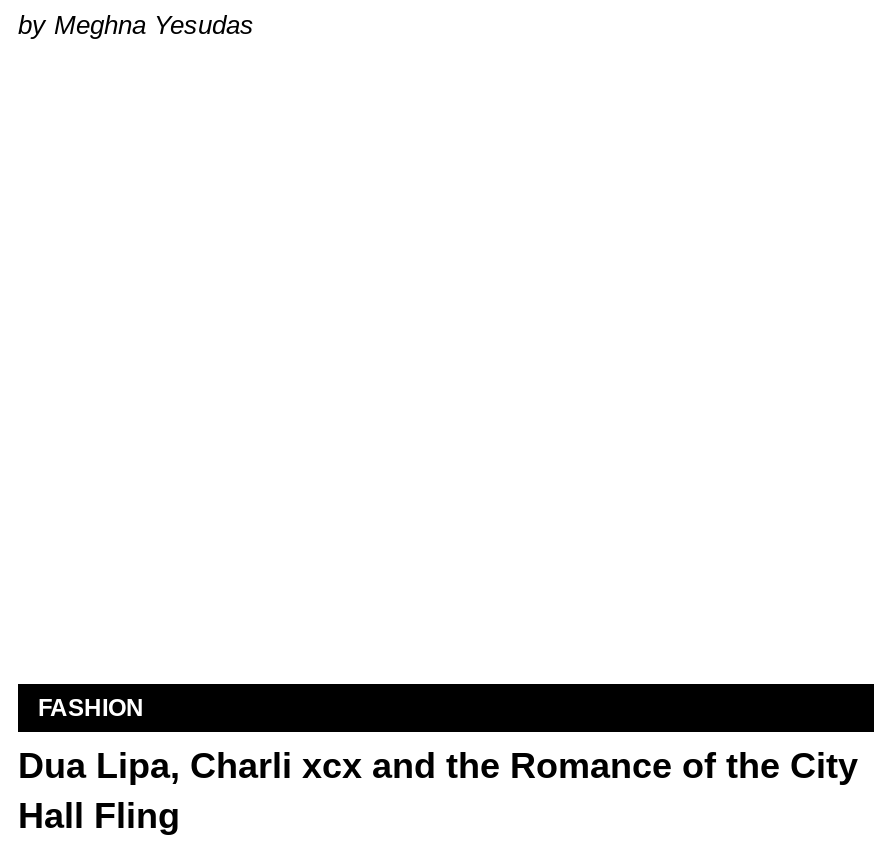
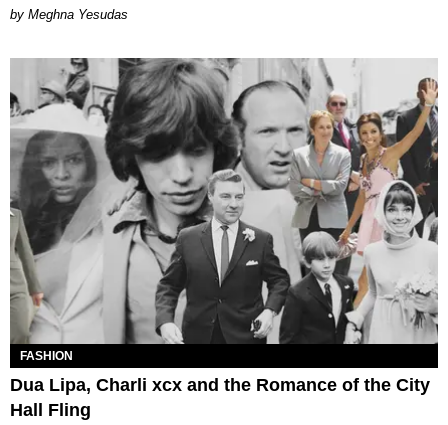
none -> [9,57,439,345] [image]

